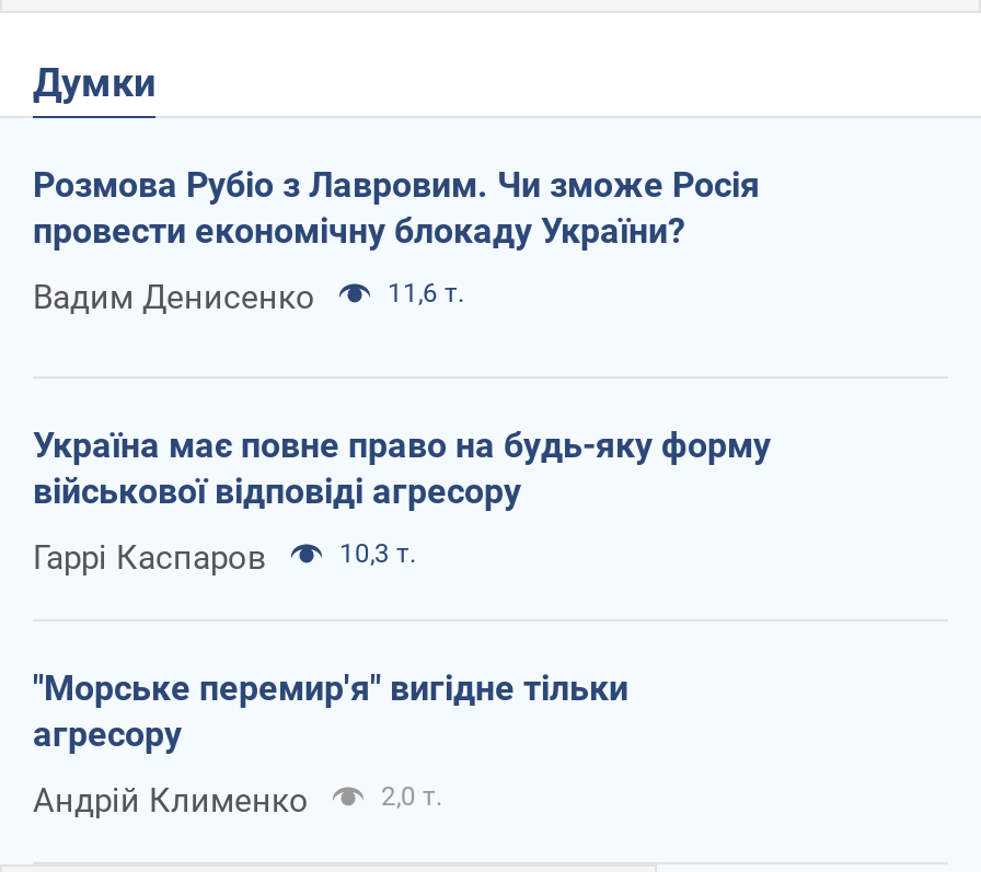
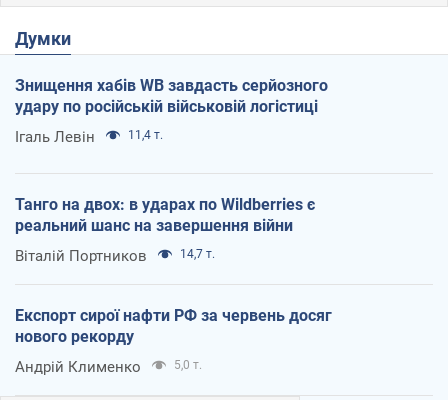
[33,163,760,251] Розмова Рубіо з Лавровим. Чи зможе Росія | провести економічну блокаду України? -> [15,76,328,116] Знищення хабів WB завдасть серйозного | удару по російській військовій логістиці
[33,277,464,317] Вадим Денисенко | 11,6 т. -> [15,128,163,146] Ігаль Левін | 11,4 т.
[33,424,771,511] Україна має повне право на будь-яку форму | військової відповіді агресору -> [15,195,315,235] Танго на двох: в ударах по Wildberries є | реальний шанс на завершення війни
[33,538,416,577] Гаррі Каспаров | 10,3 т. -> [15,247,215,265] Віталій Портников | 14,7 т.
[33,667,628,754] "Морське перемир'я" вигідне тільки | агресору -> [15,306,332,346] Експорт сирої нафти РФ за червень досяг | нового рекорду
[381,781,442,811] 2,0 т. -> [174,358,202,372] 5,0 т.

